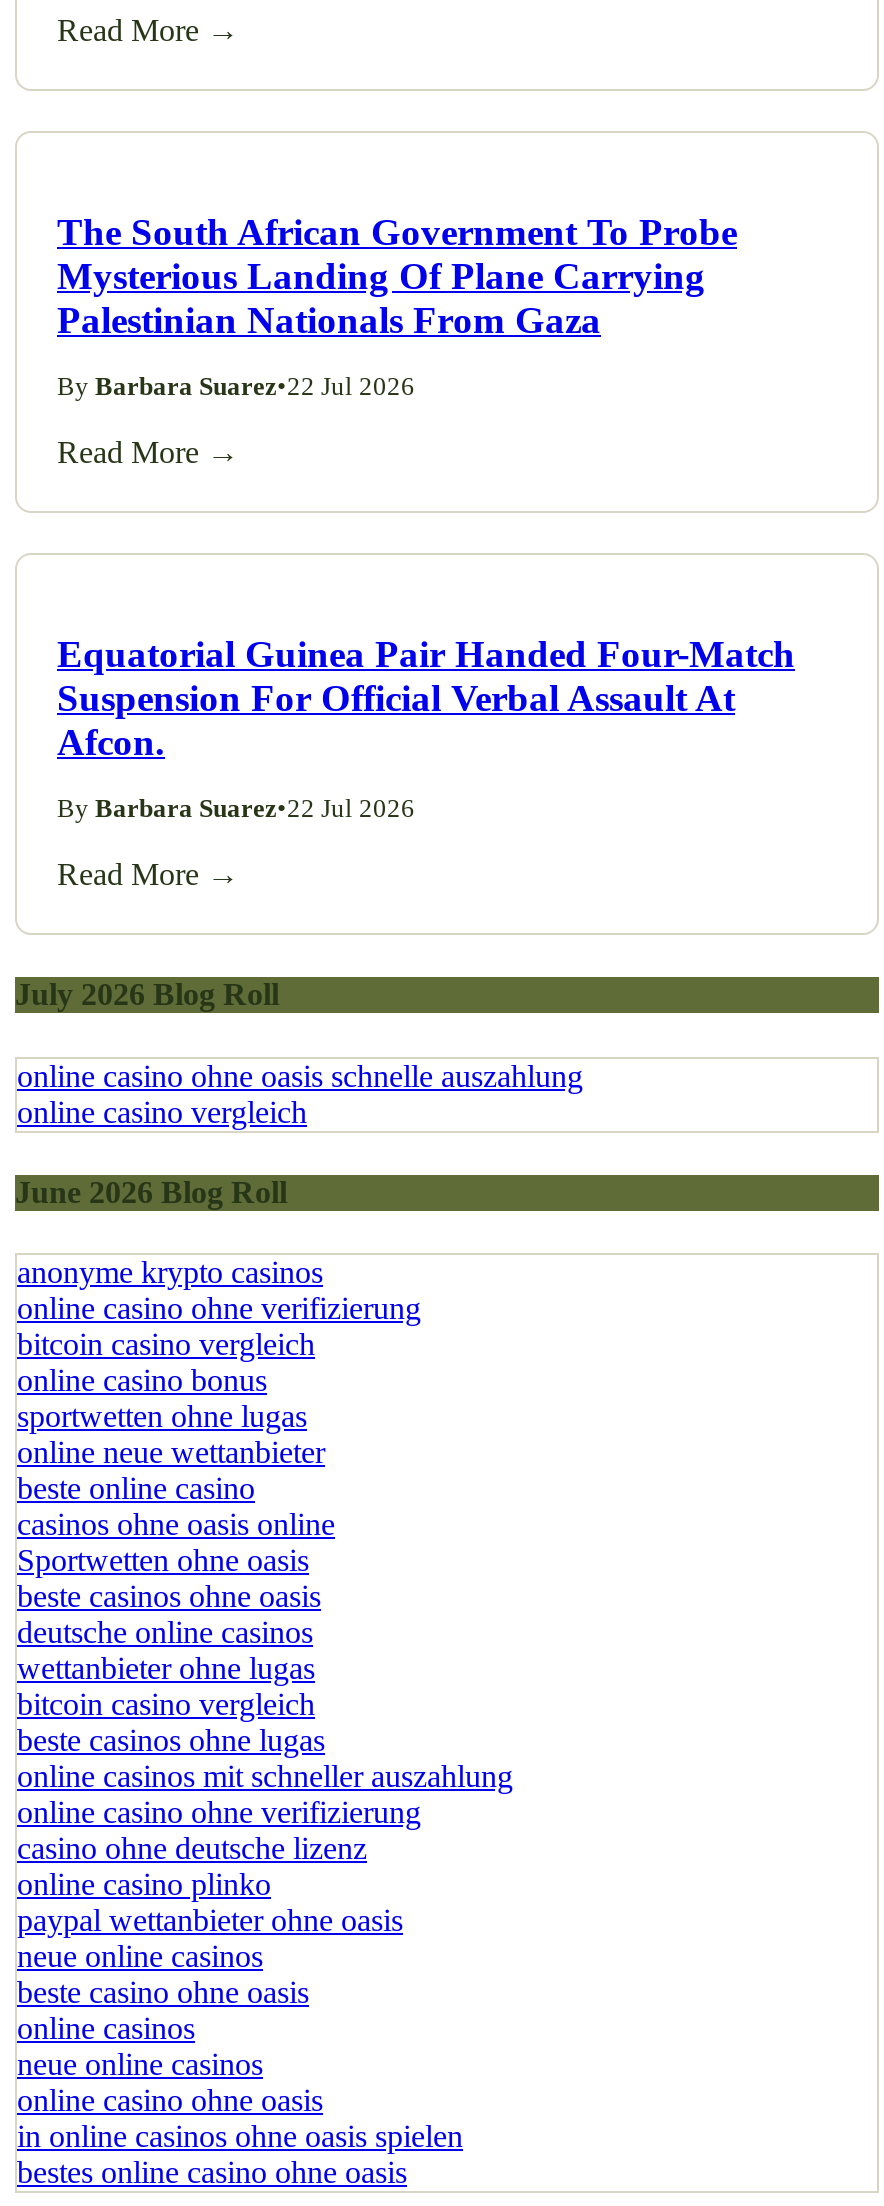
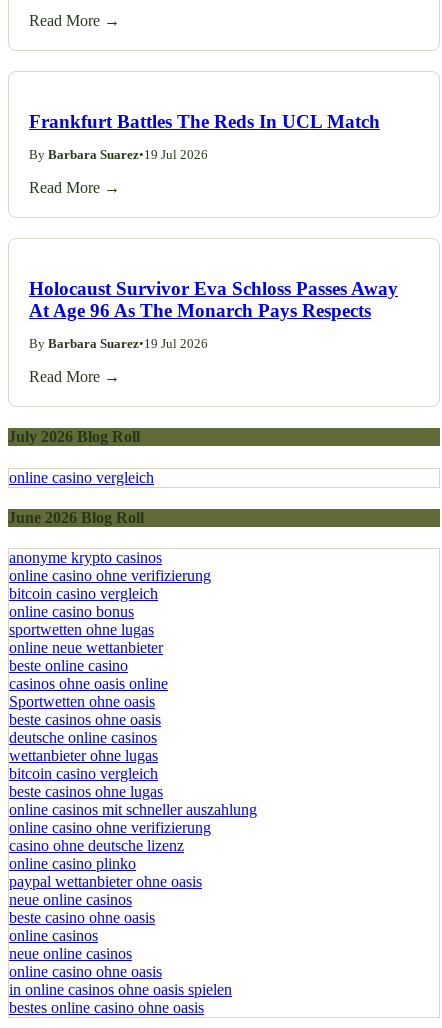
[57,211,737,341] The South African Government To Probe | Mysterious Landing Of Plane Carrying | Palestinian Nationals From Gaza -> [29,111,380,132] Frankfurt Battles The Reds In UCL Match
[57,373,415,401] By Barbara Suarez•22 Jul 2026 -> [29,148,208,162] By Barbara Suarez•19 Jul 2026
[57,633,795,763] Equatorial Guinea Pair Handed Four-Match | Suspension For Official Verbal Assault At | Afcon. -> [29,278,398,321] Holocaust Survivor Eva Schloss Passes Away | At Age 96 As The Monarch Pays Respects
[57,795,415,823] By Barbara Suarez•22 Jul 2026 -> [29,337,208,351] By Barbara Suarez•19 Jul 2026
[17,1058,583,1092] online casino ohne oasis schnelle auszahlung -> none

